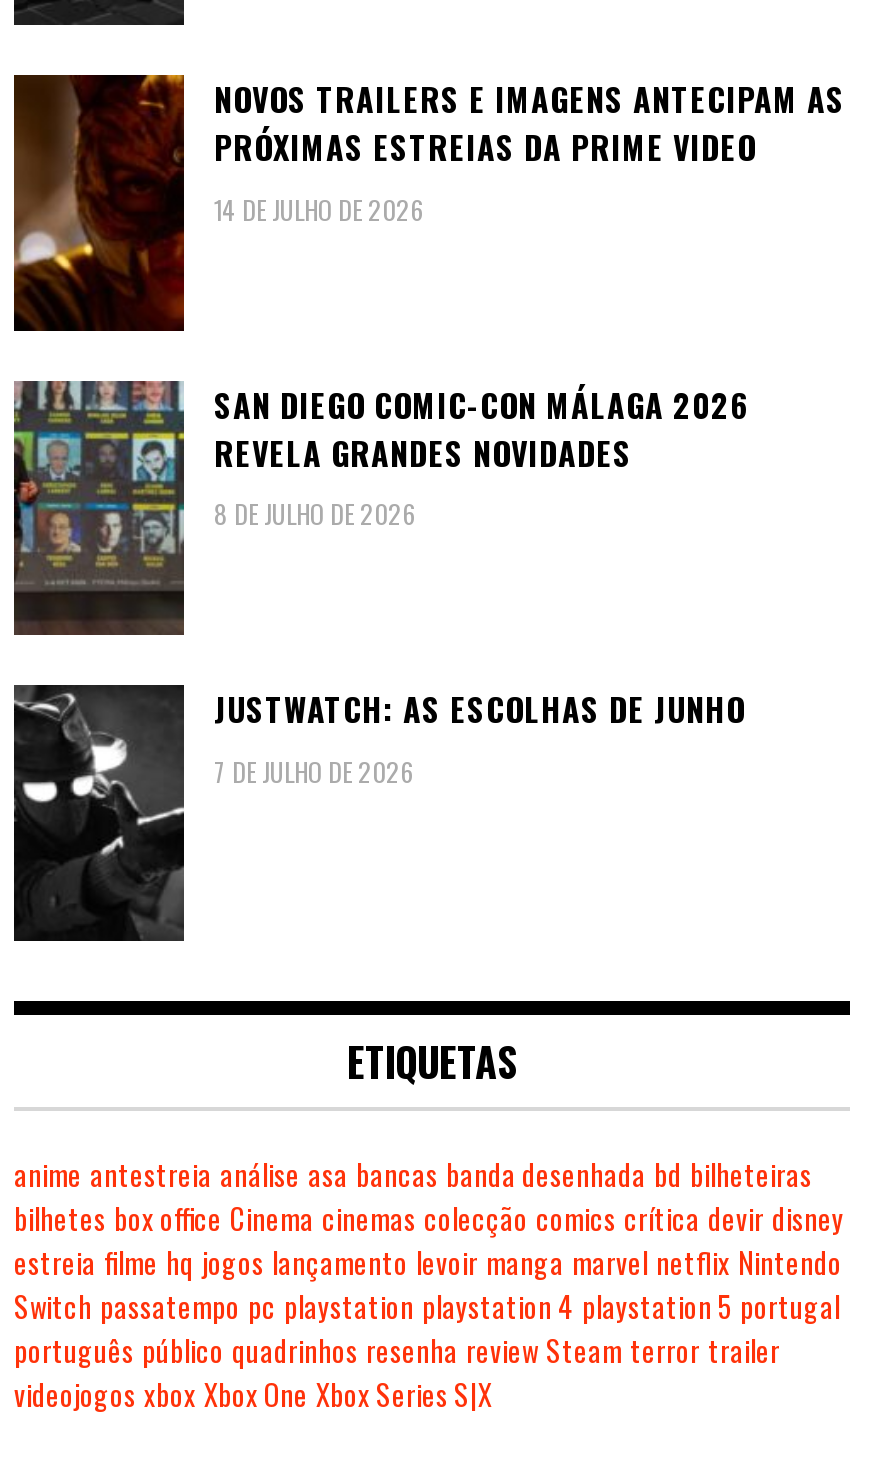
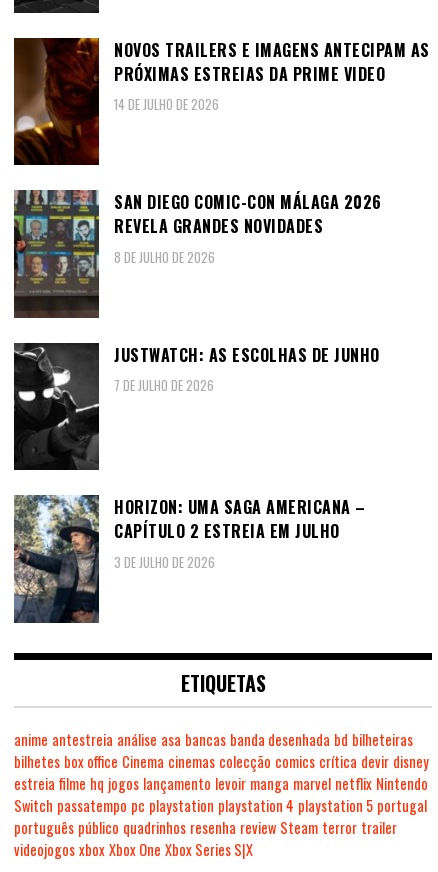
none -> [13,494,365,624] [image] | HORIZON: UMA SAGA AMERICANA – | CAPÍTULO 2 ESTREIA EM JULHO | 3 DE JULHO DE 2026

